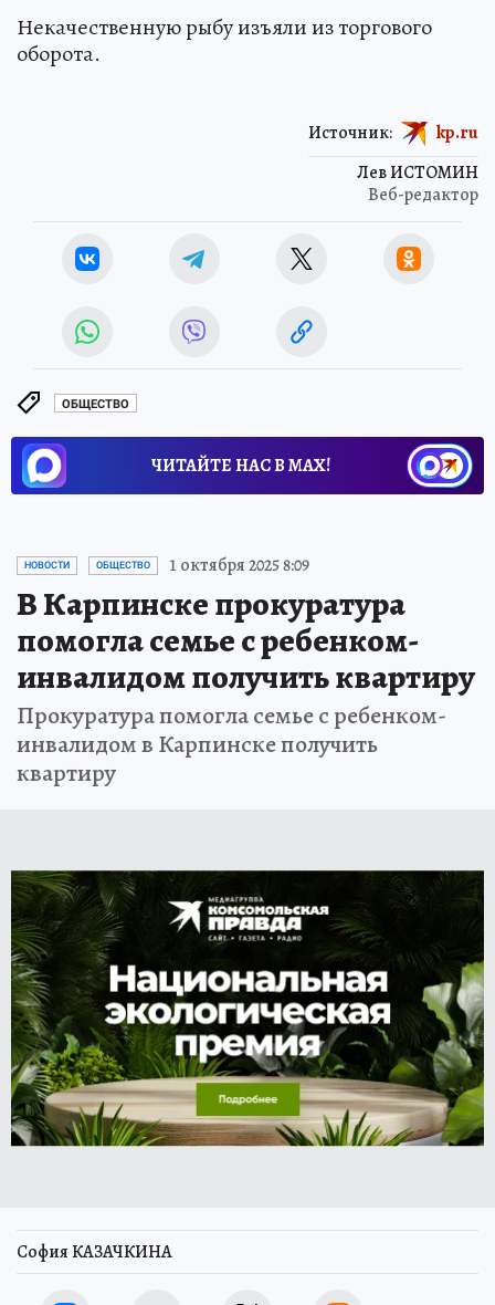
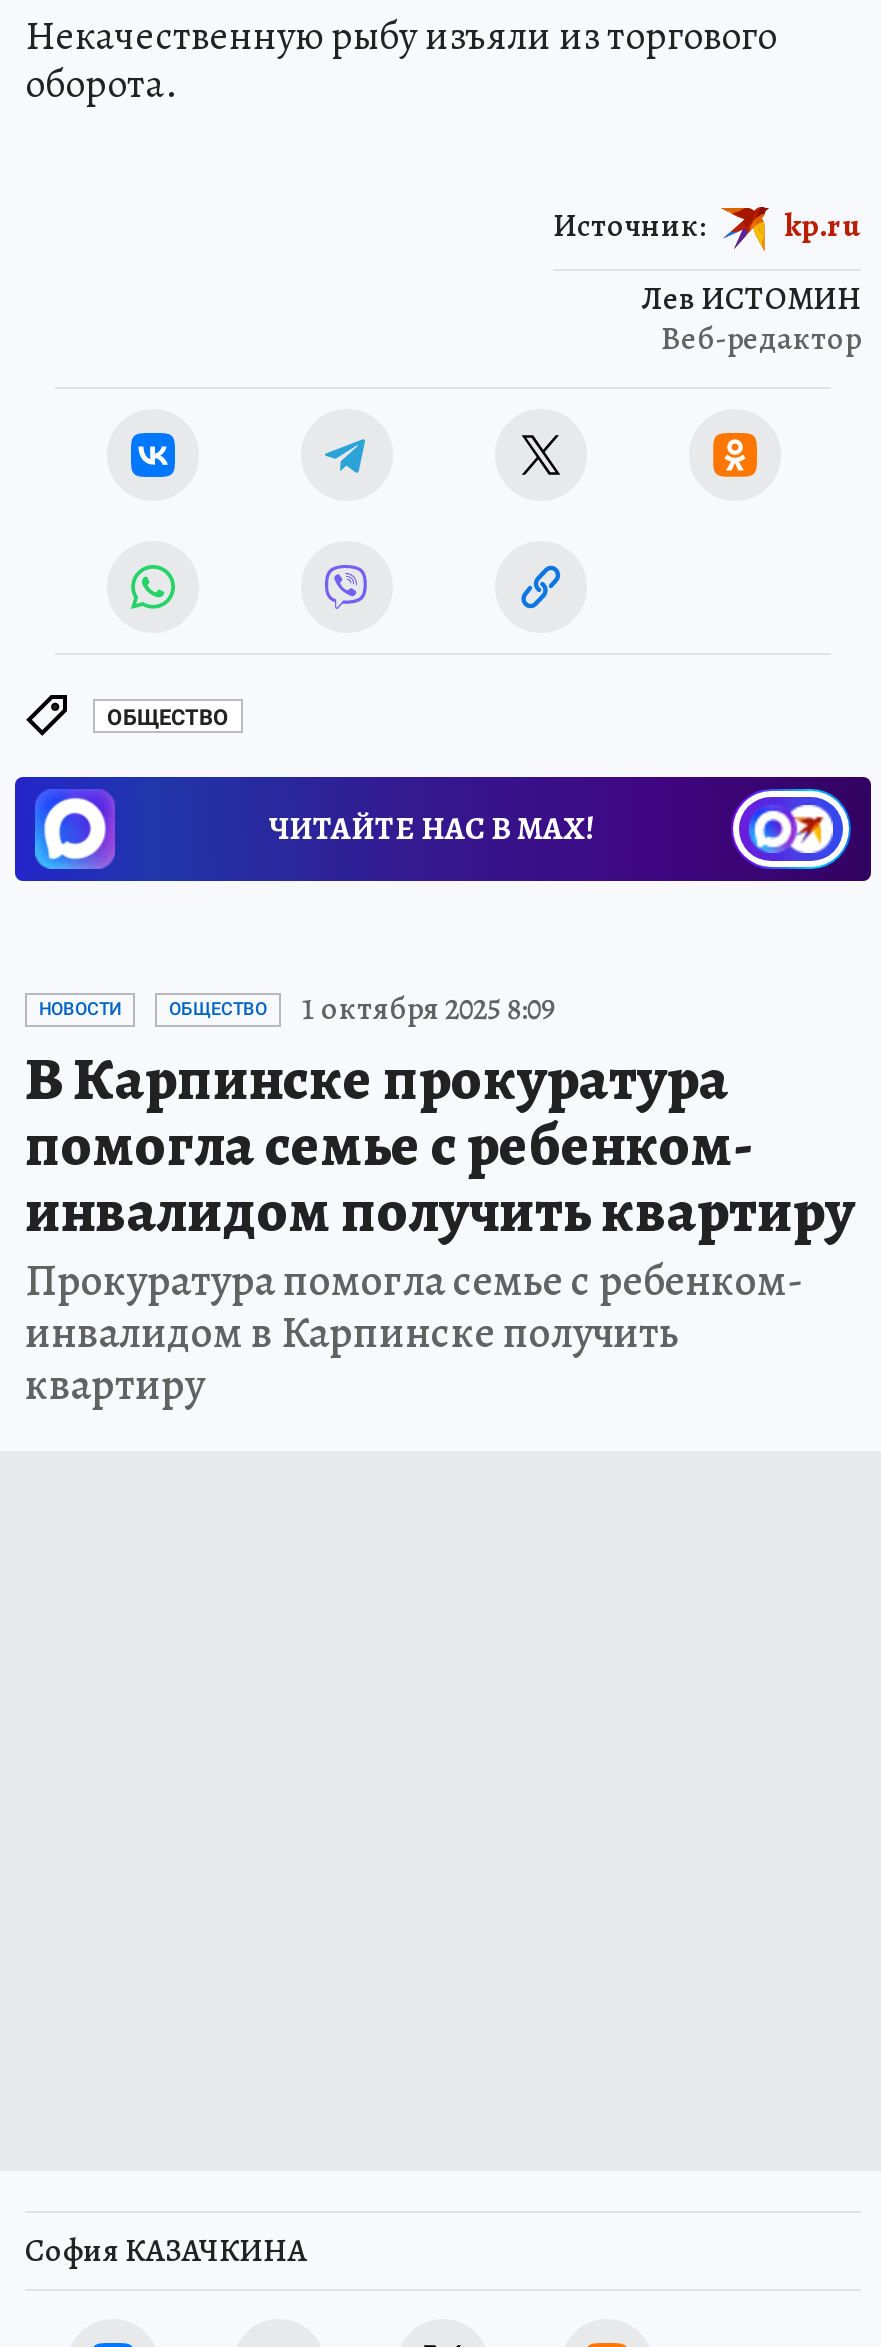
[10,869,485,1148] [image] -> none

